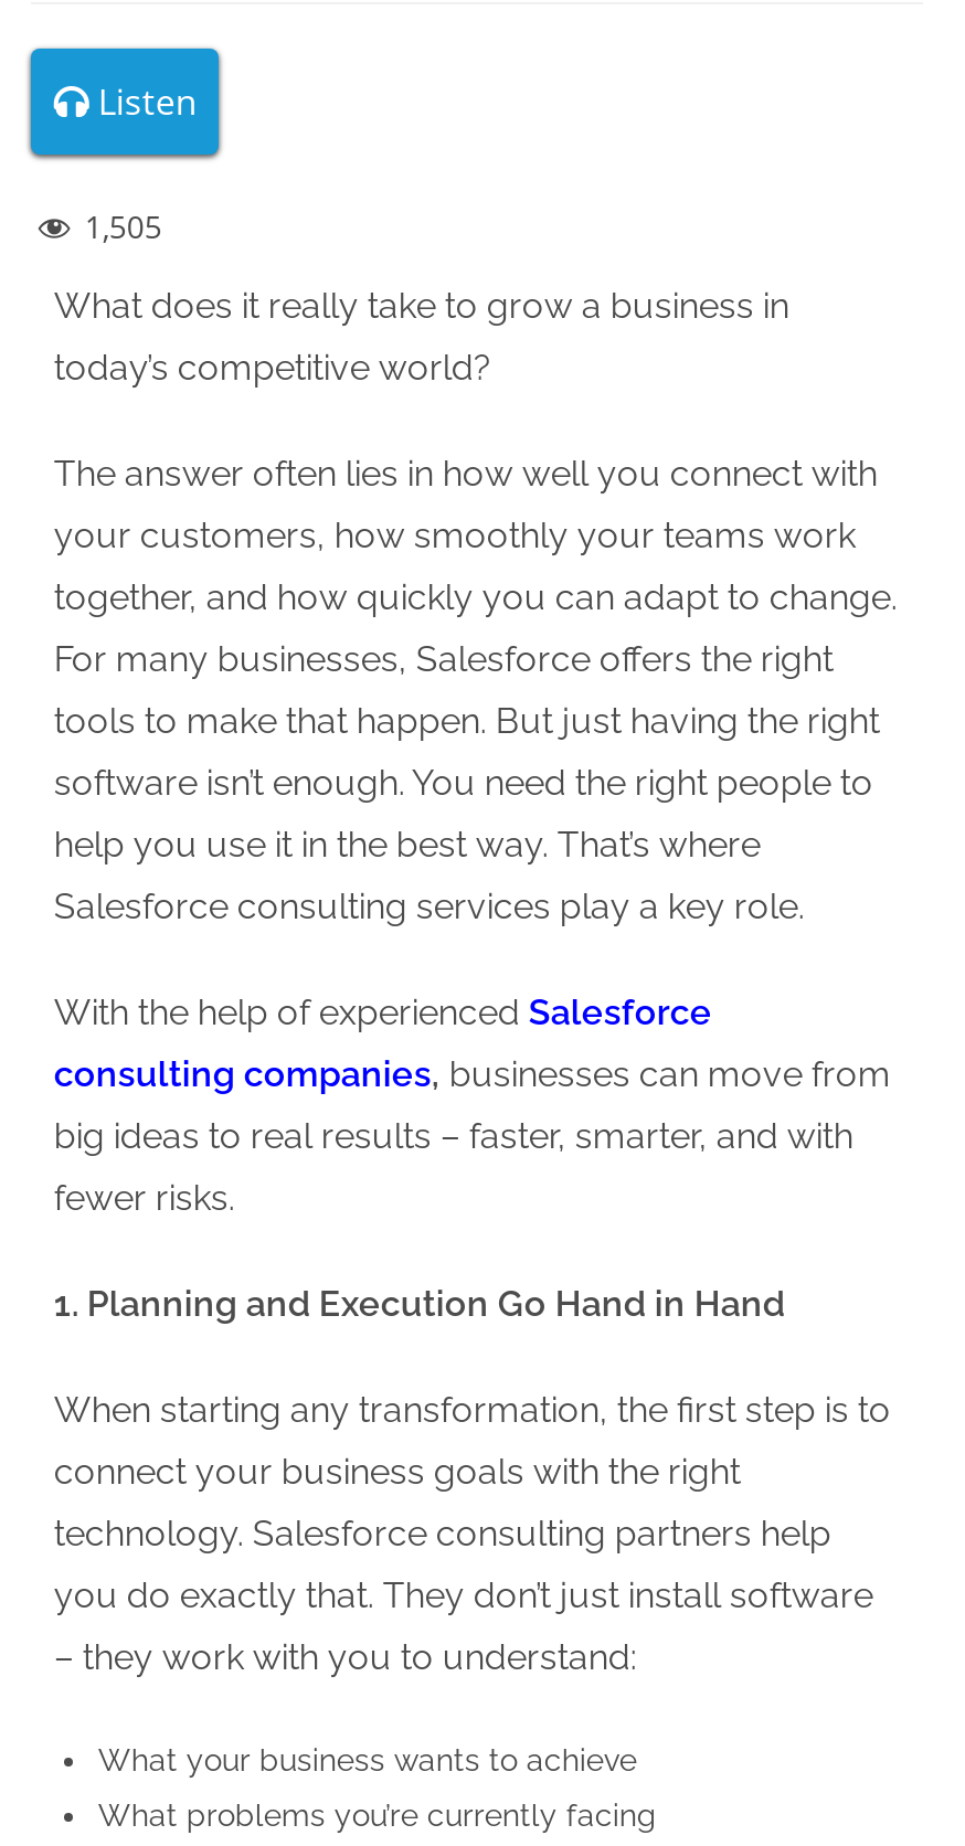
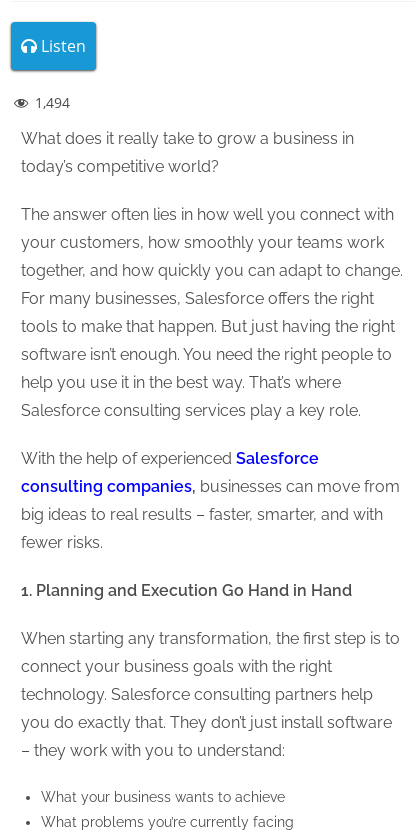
[85,206,162,248] 1,505 -> [35,93,70,112] 1,494

